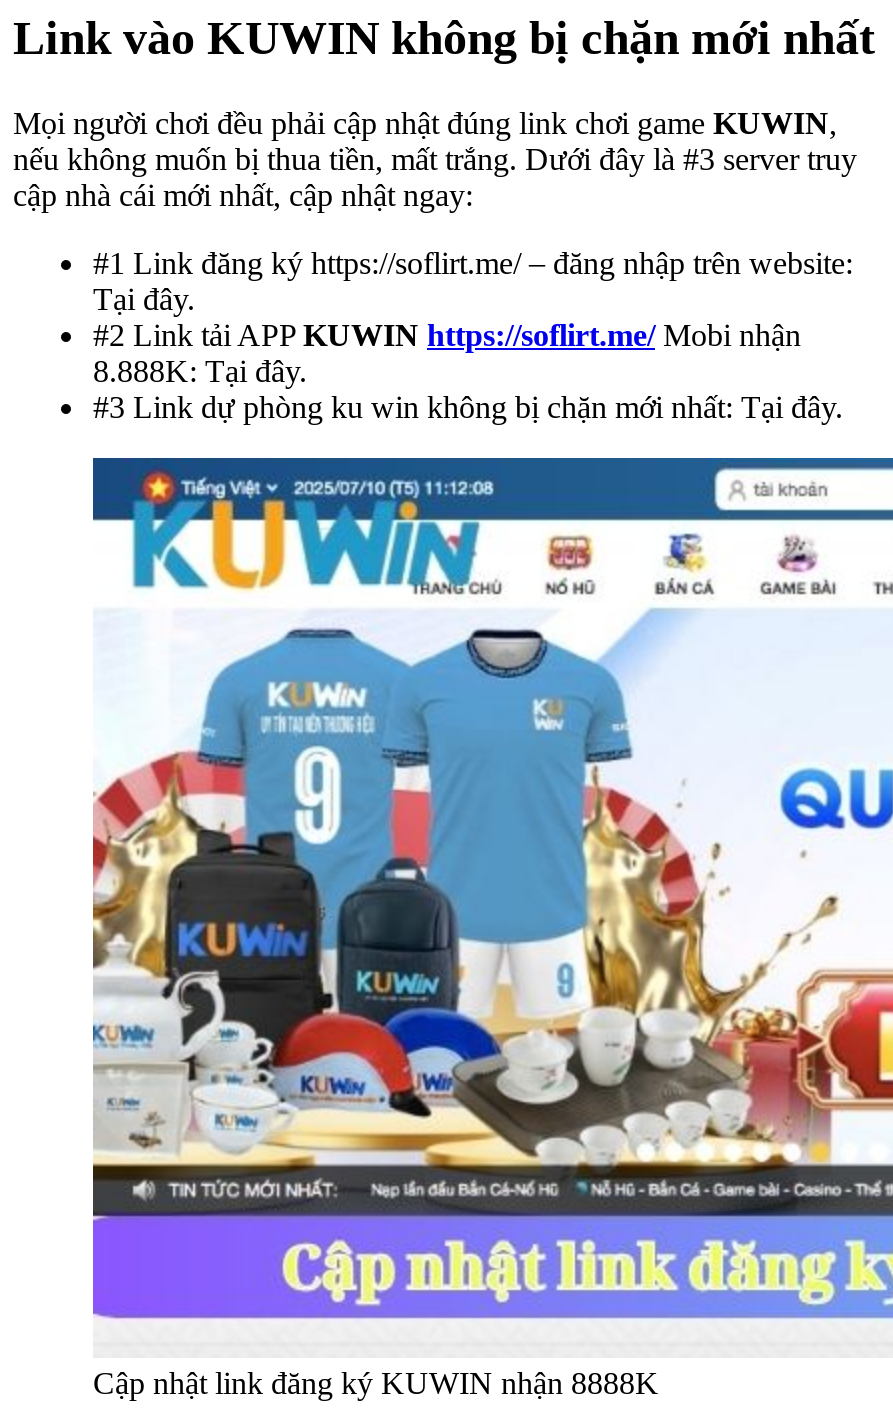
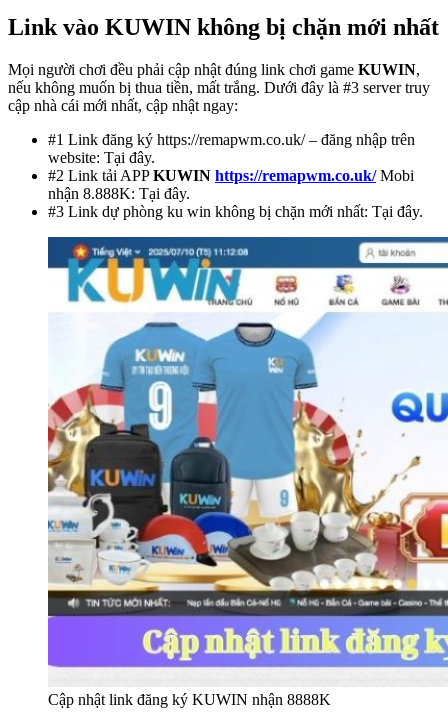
[93,245,853,387] #1 Link đăng ký https://soflirt.me/ – đăng nhập trên website: | Tại đây. | #2 Link tải APP KUWIN https://soflirt.me/ Mobi nhận | 8.888K: Tại đây. -> [48,131,415,202] #1 Link đăng ký https://remapwm.co.uk/ – đăng nhập trên | website: Tại đây. | #2 Link tải APP KUWIN https://remapwm.co.uk/ Mobi | nhận 8.888K: Tại đây.

